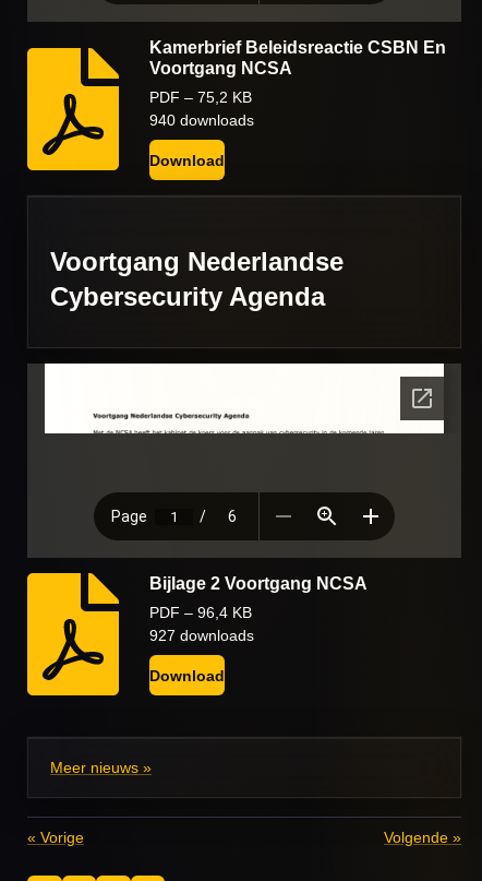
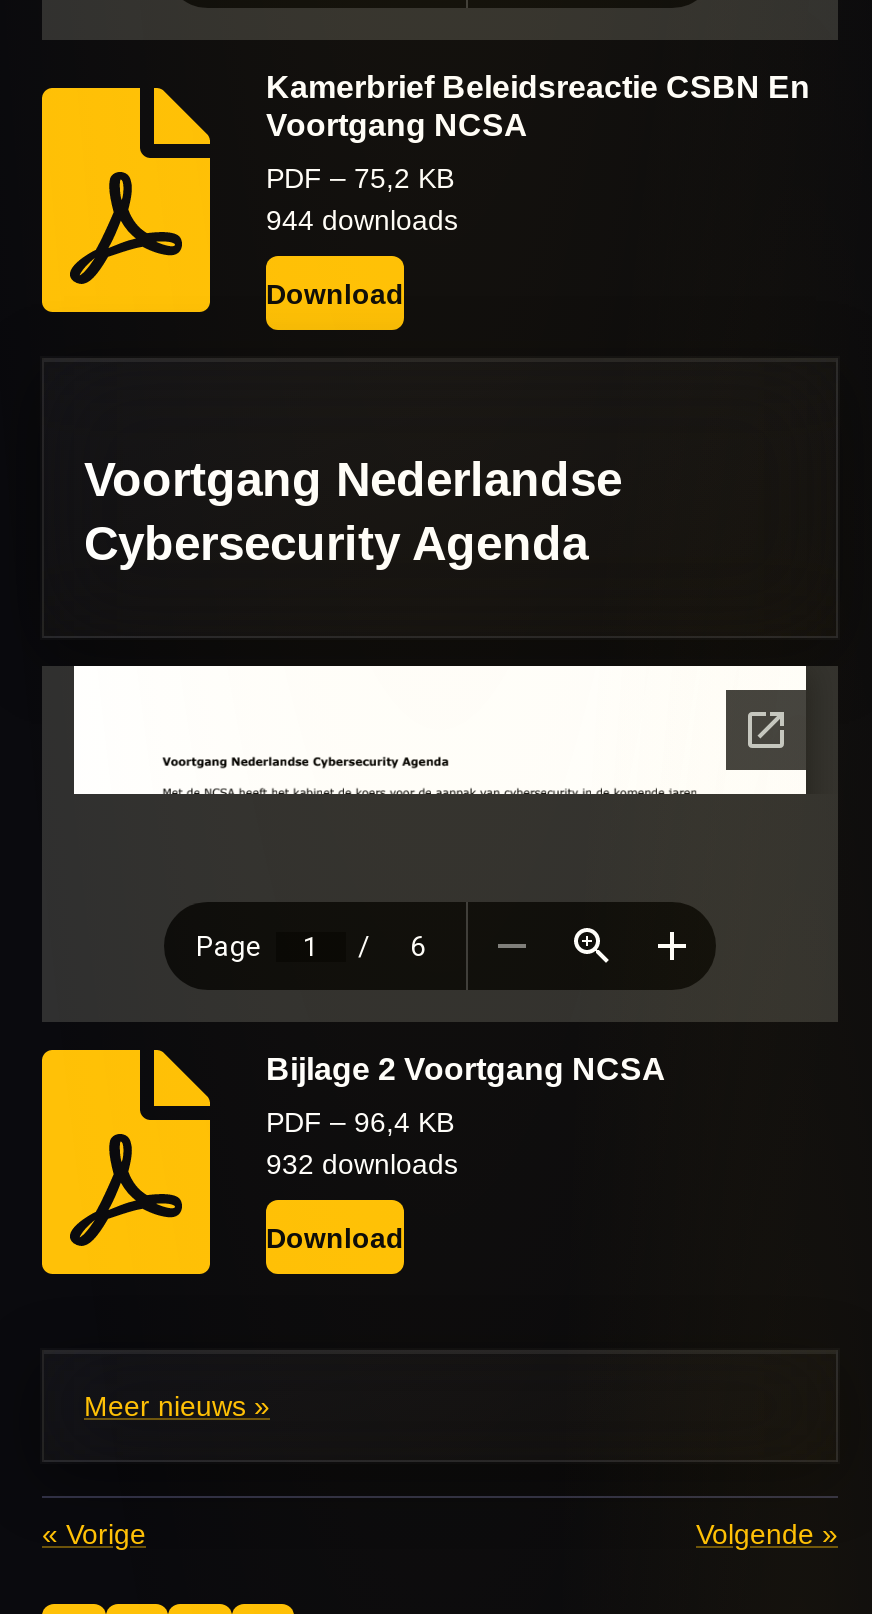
[149,112,254,129] 940 downloads -> [266,205,458,237] 944 downloads
[149,627,254,644] 927 downloads -> [266,1148,458,1180] 932 downloads

